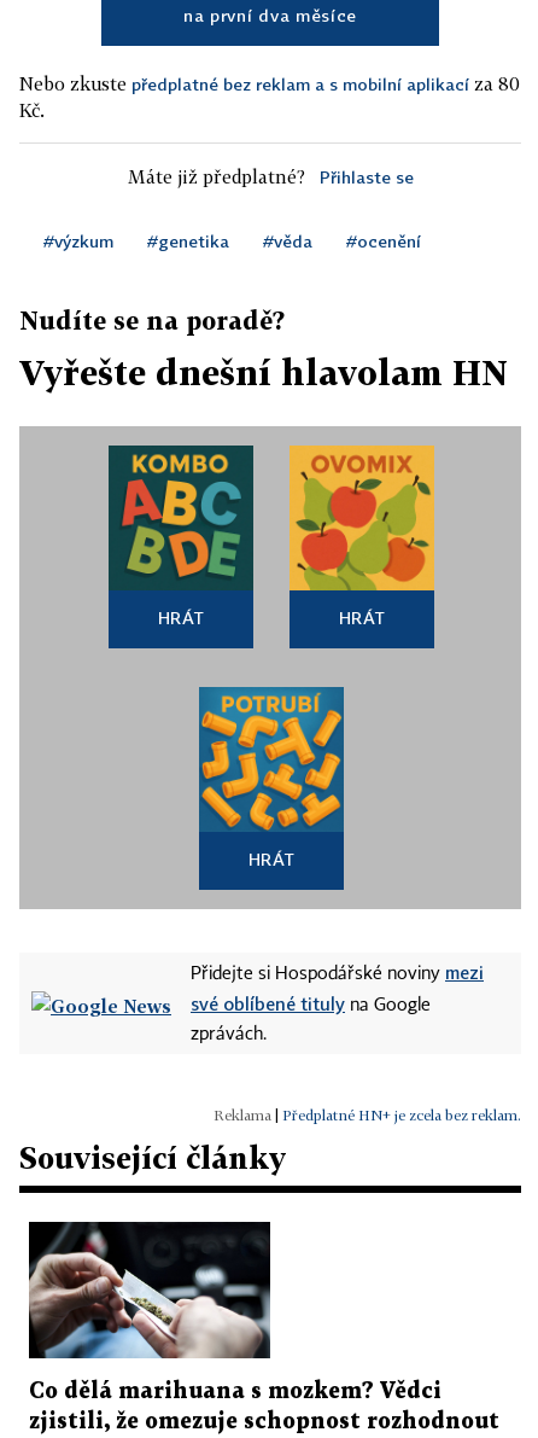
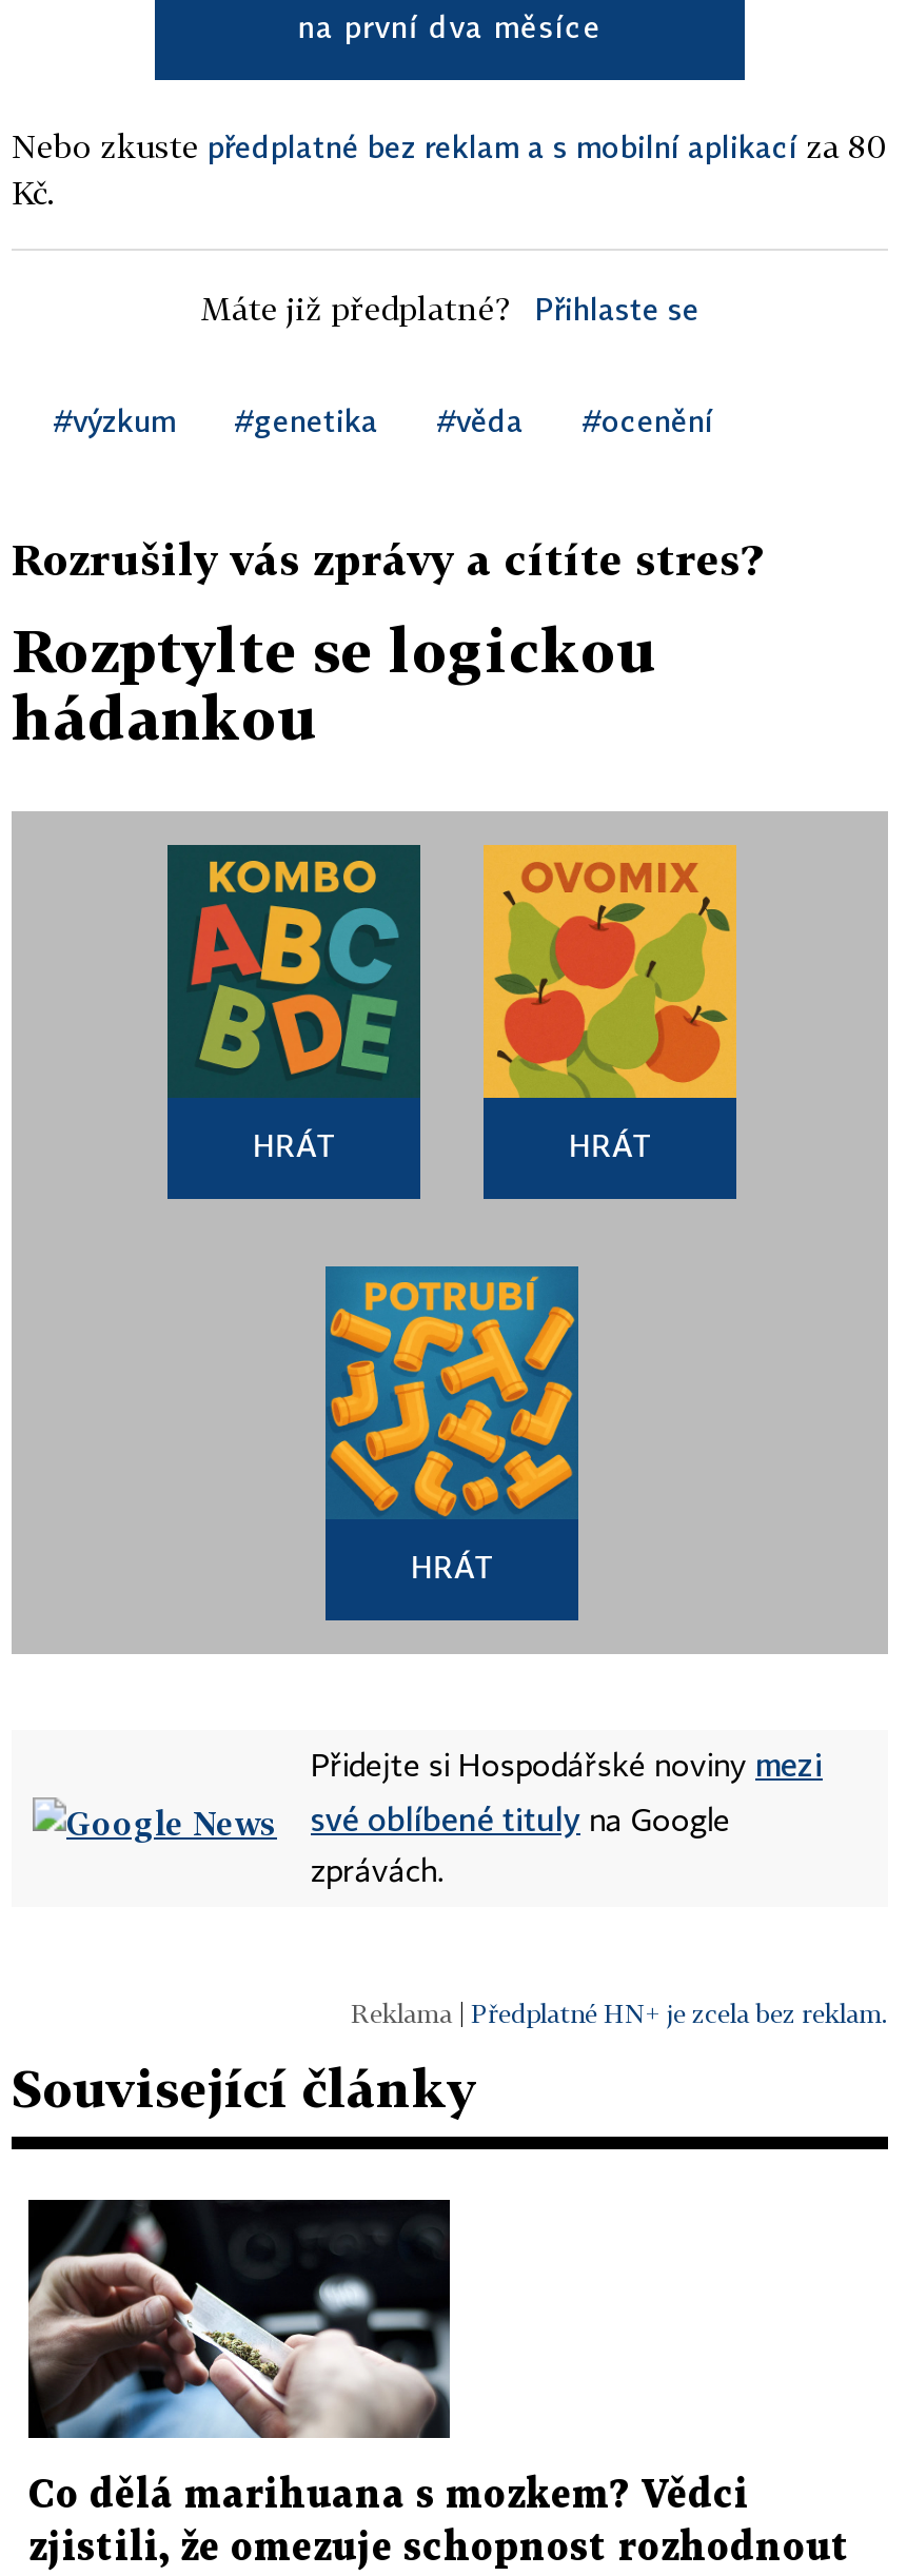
[19,305,285,334] Nudíte se na poradě? -> [12,533,762,584] Rozrušily vás zprávy a cítíte stres?
[19,353,508,392] Vyřešte dnešní hlavolam HN -> [12,615,658,752] Rozptylte se logickou | hádankou

